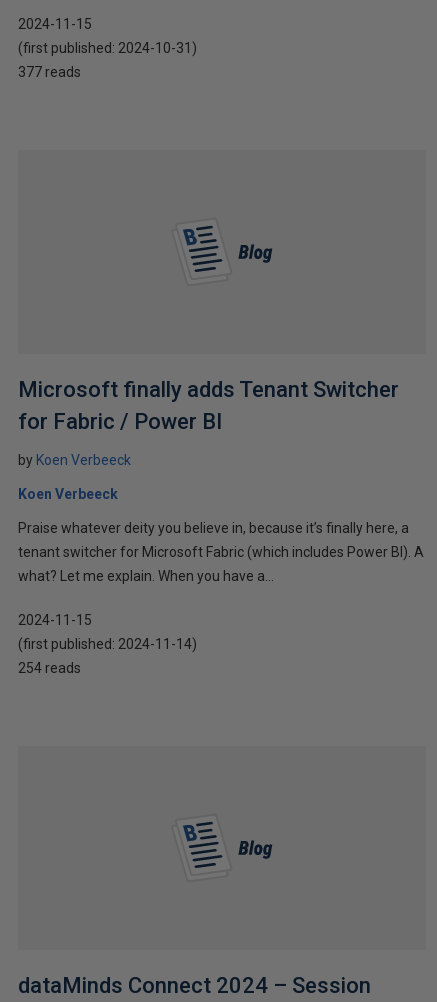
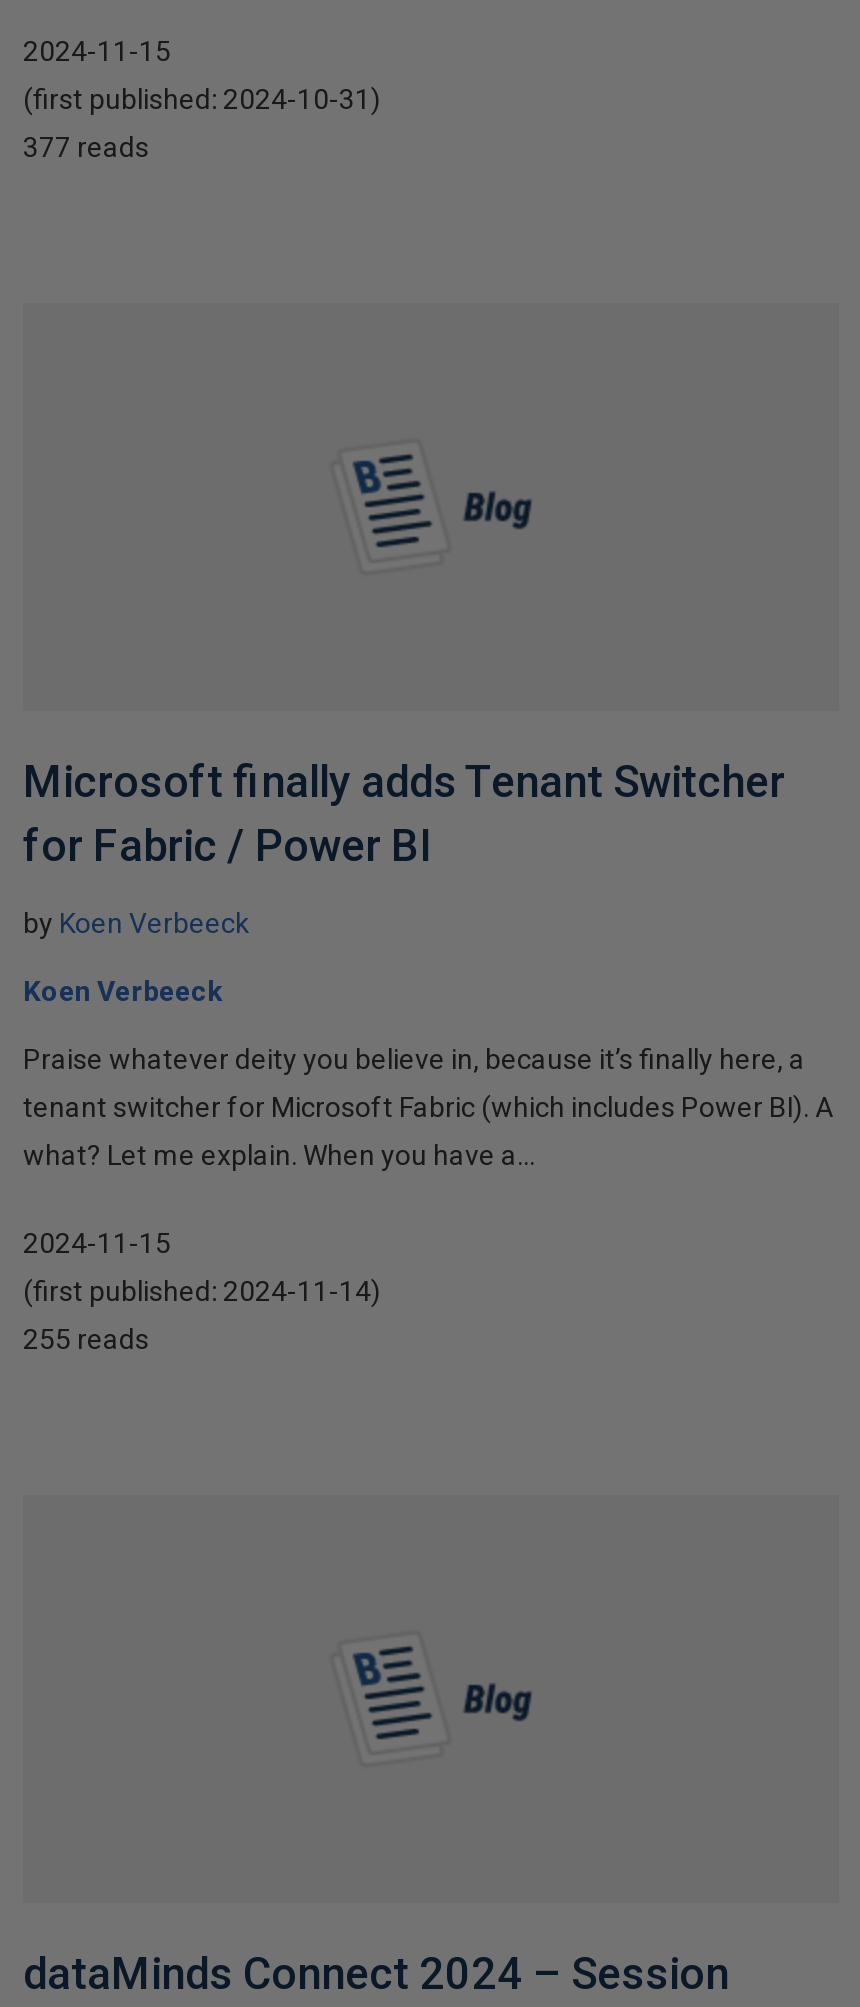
[18,660,81,676] 254 reads -> [23,1323,149,1355] 255 reads

